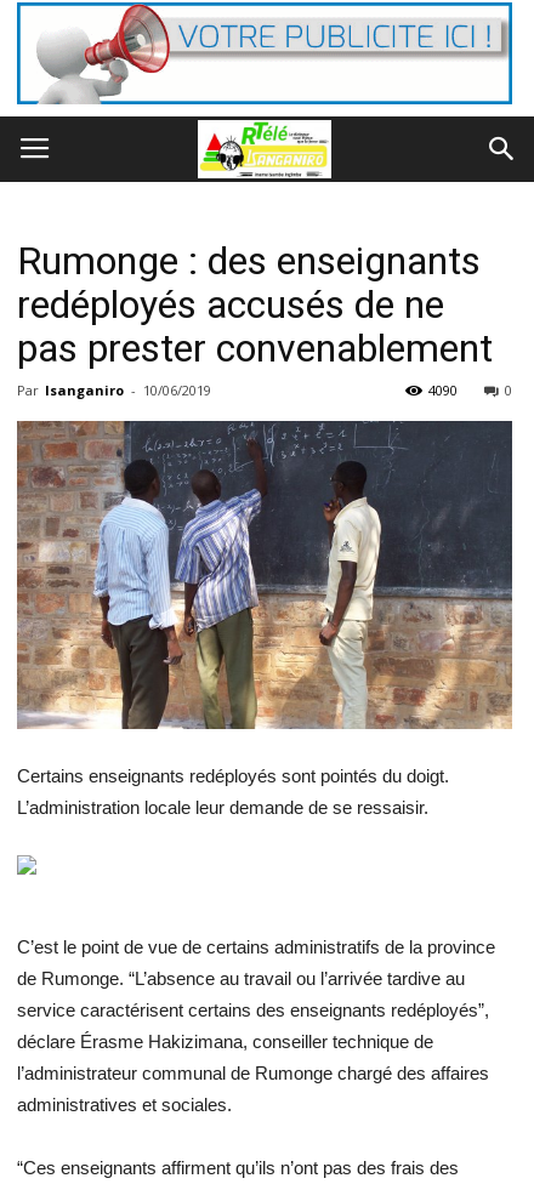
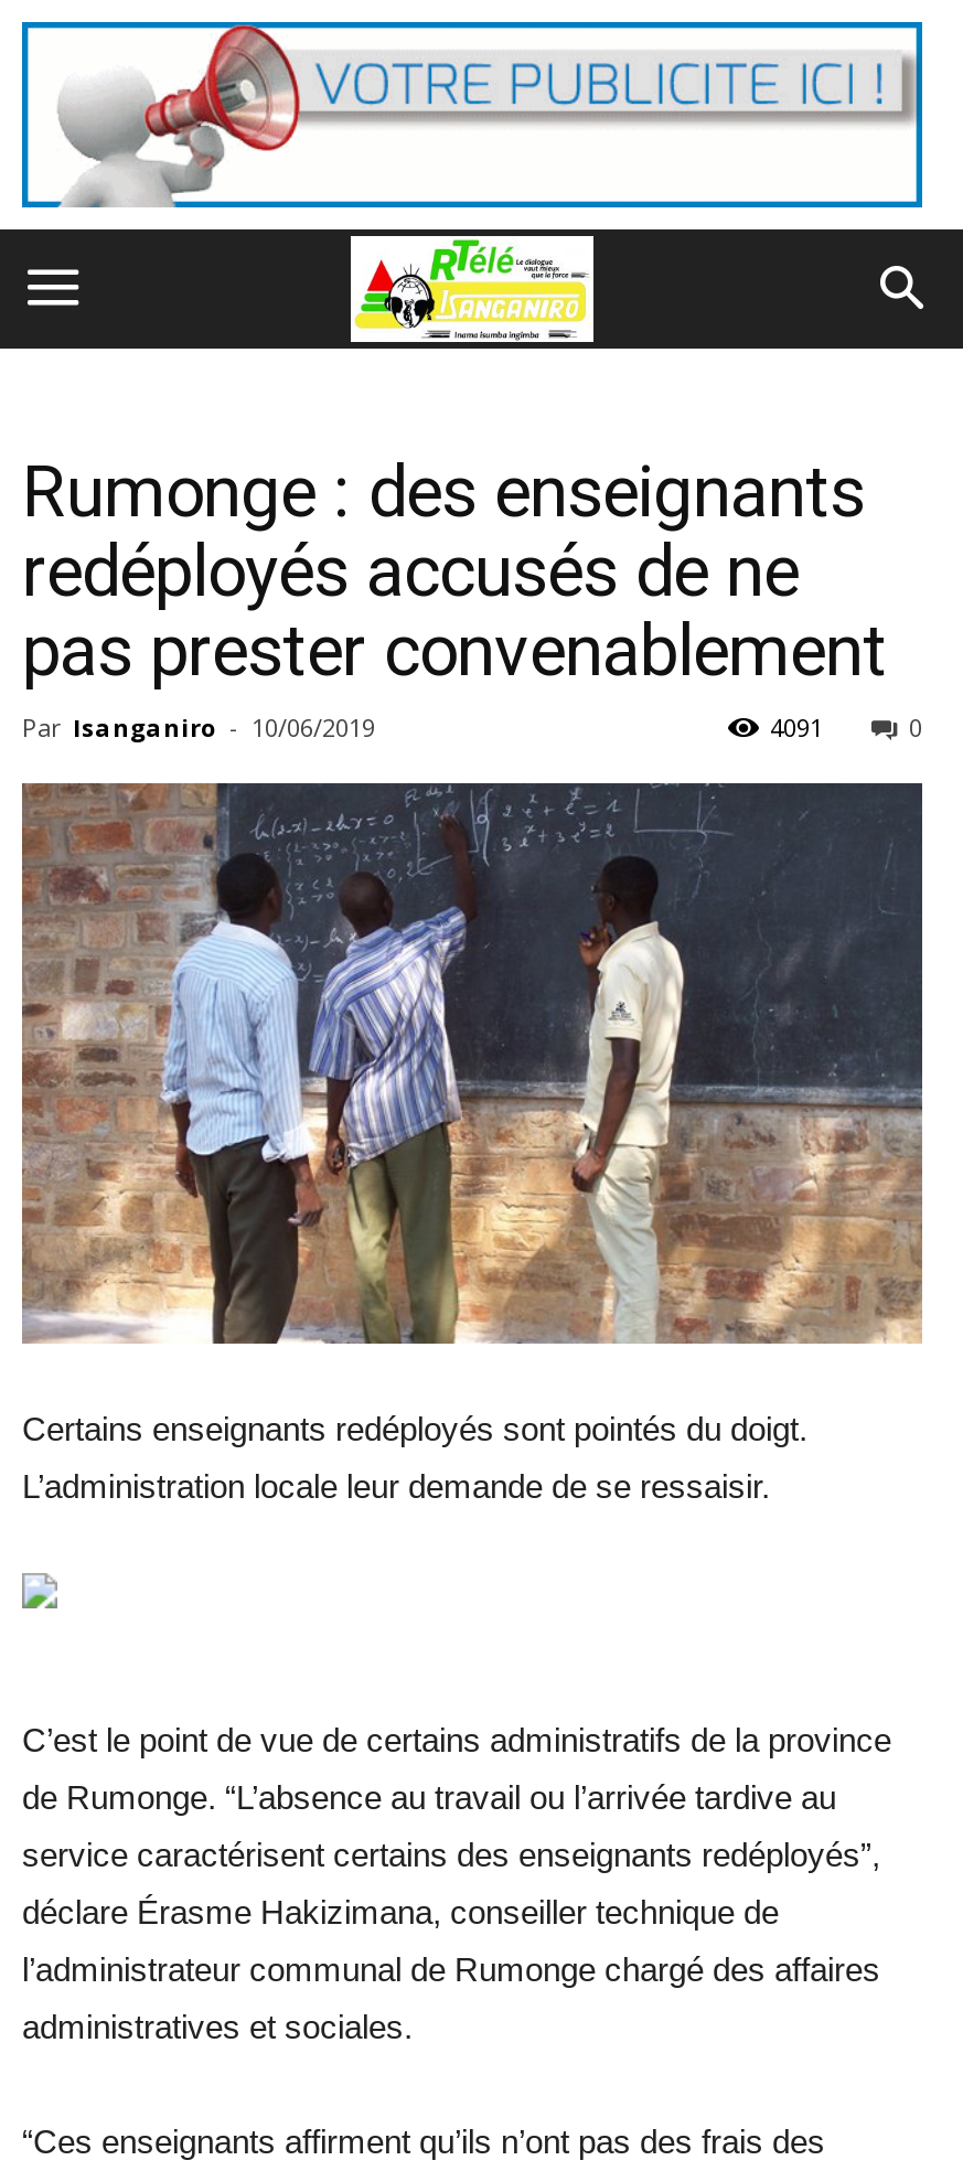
[428,381,458,399] 4090 -> [770,710,823,744] 4091

